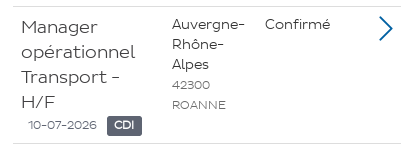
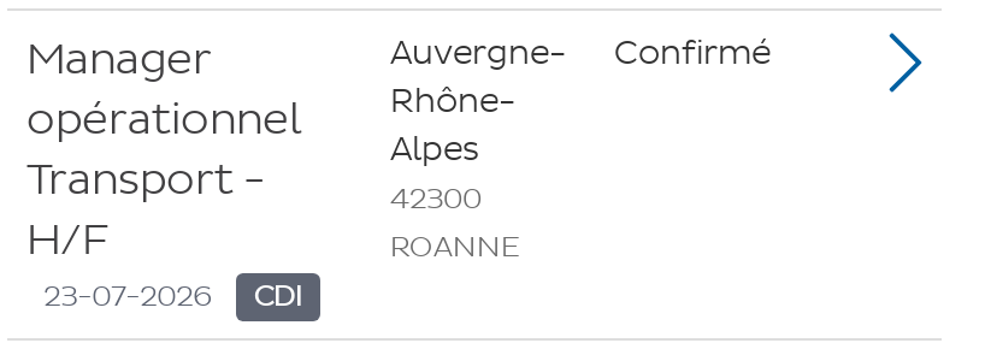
[28,118,134,132] 10-07-2026 CDI -> [44,278,302,312] 23-07-2026 CDI

